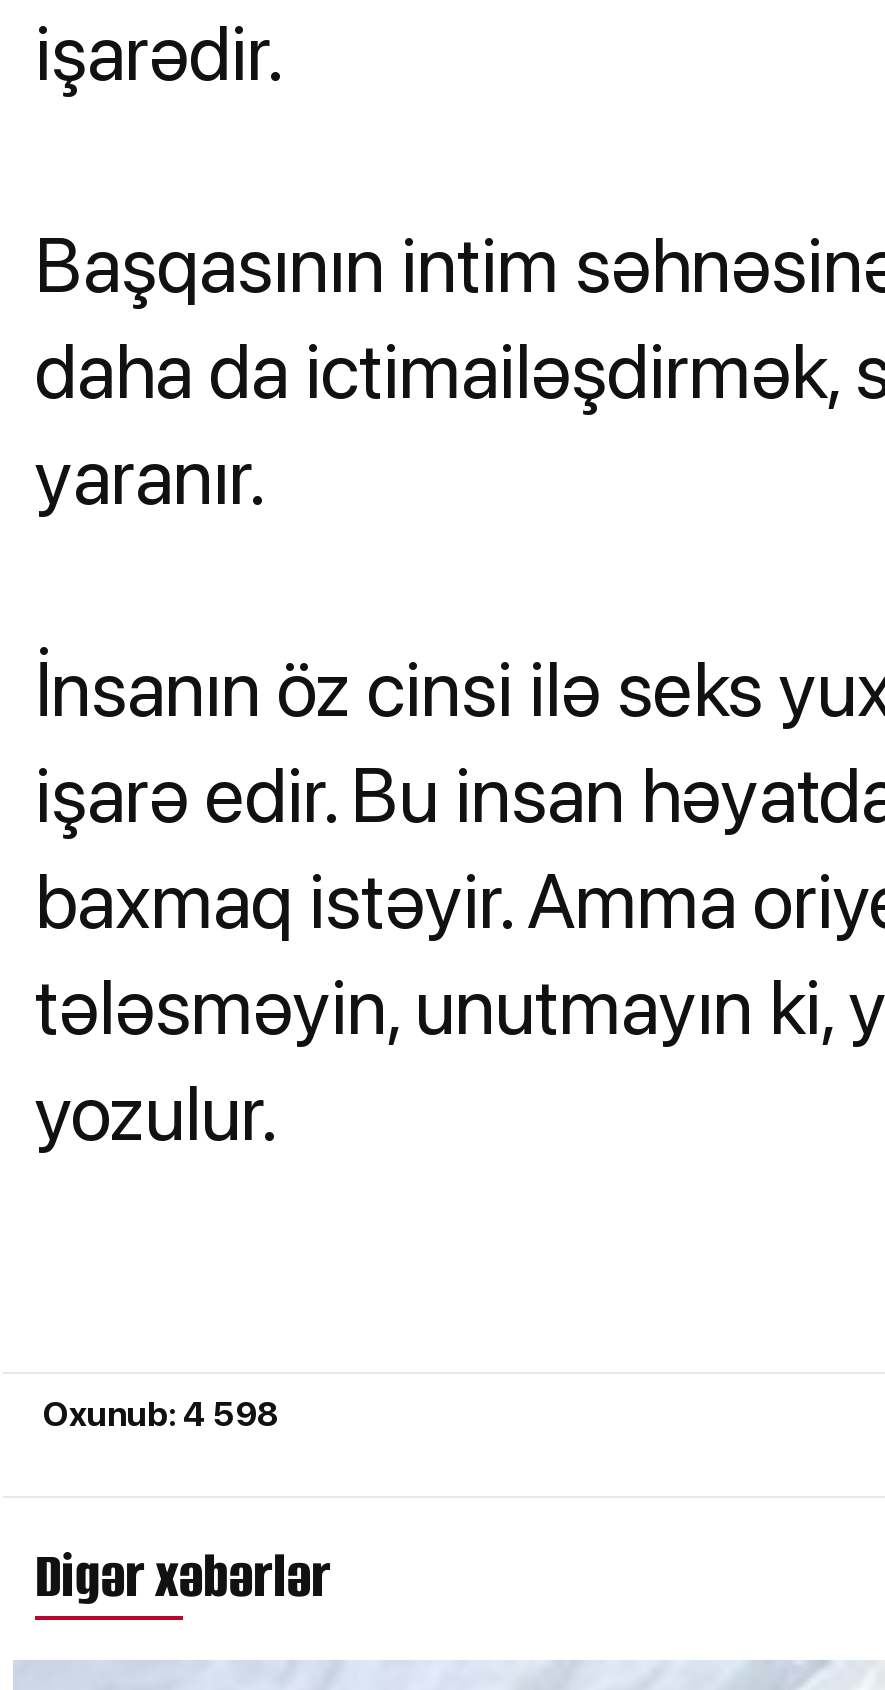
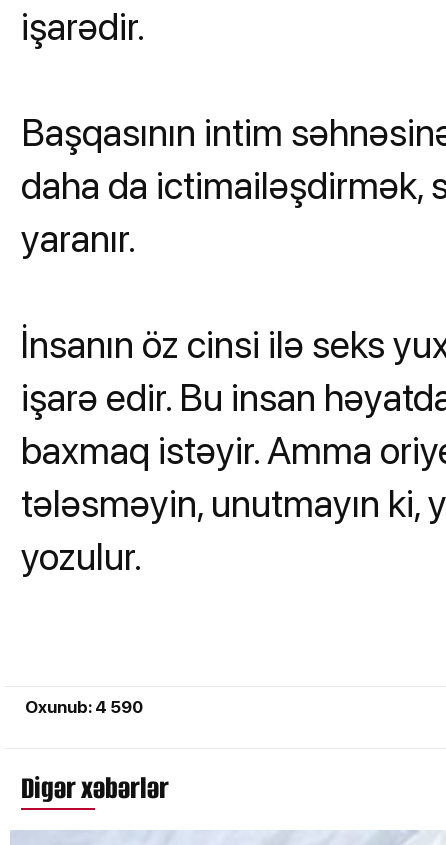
[43,1394,279,1434] Oxunub: 4 598 -> [25,697,143,717] Oxunub: 4 590

